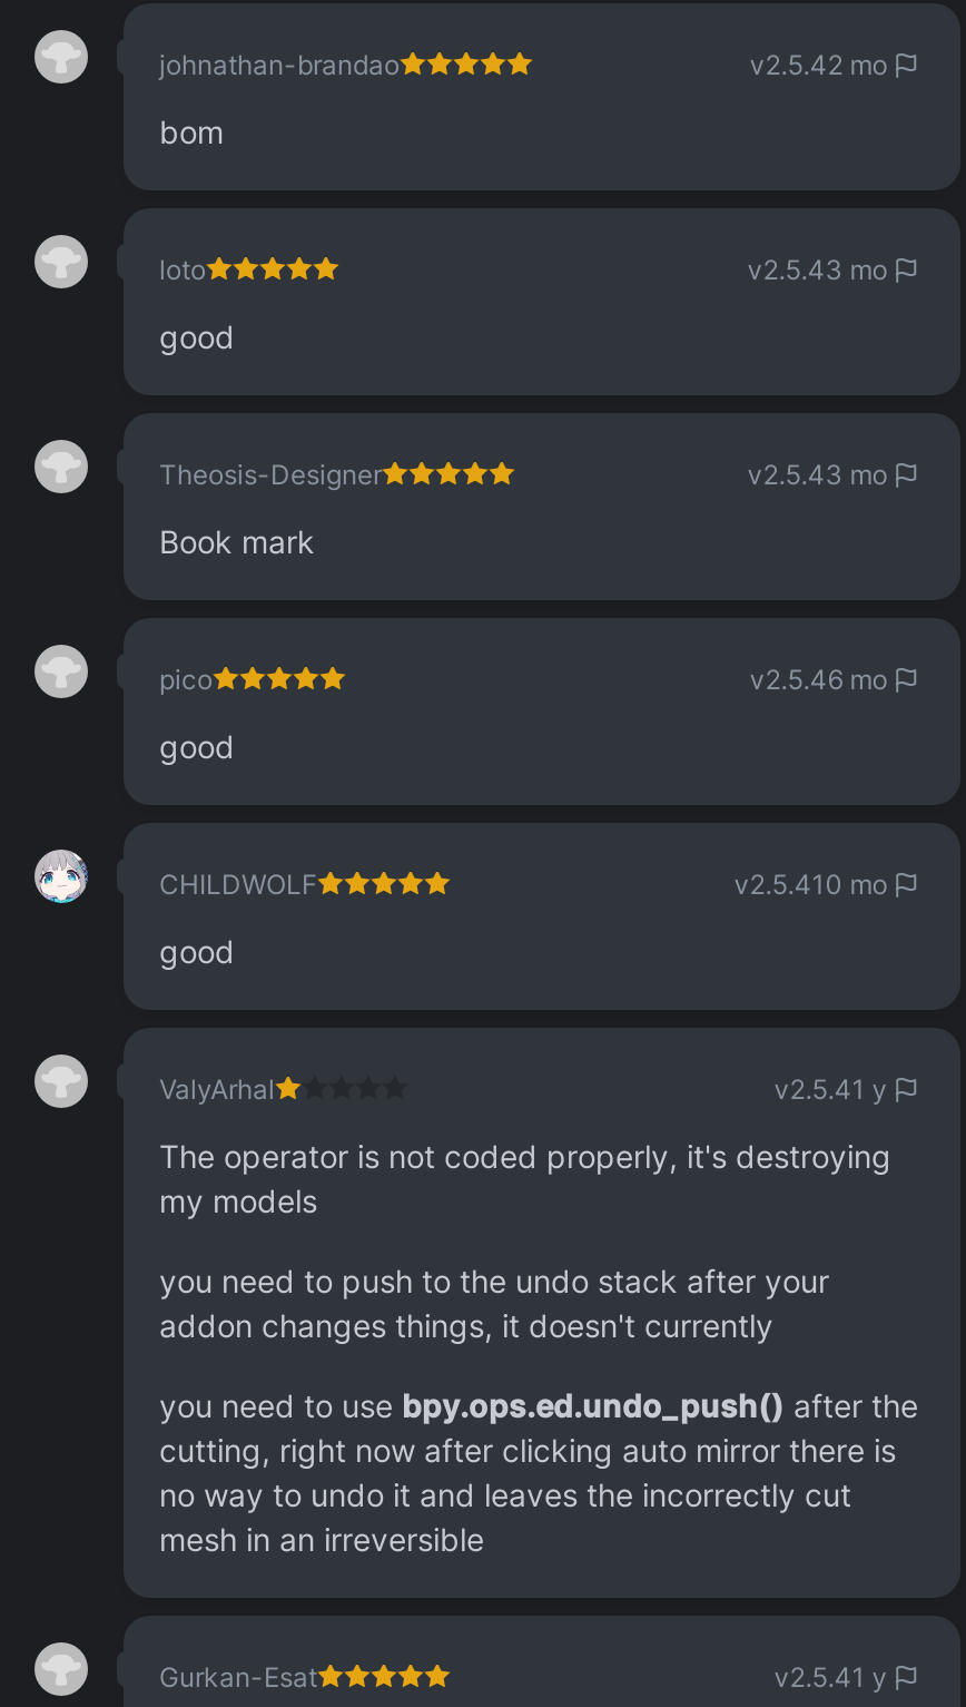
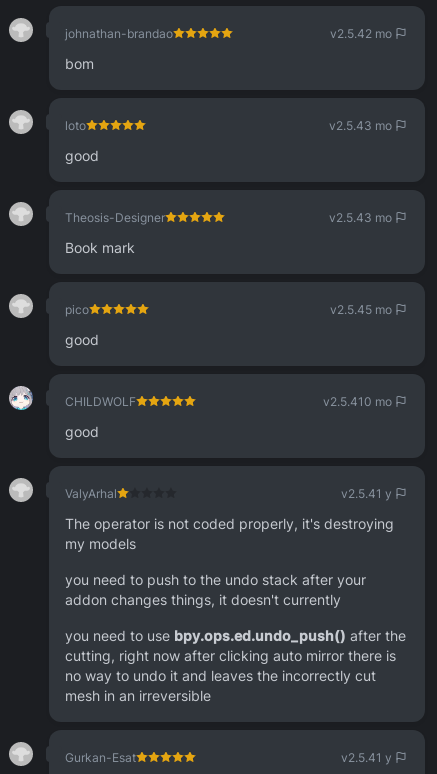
[749,663,887,696] v2.5.46 mo -> [330,302,392,317] v2.5.45 mo

